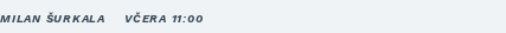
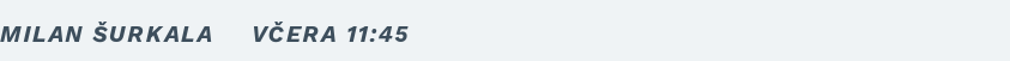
[0,11,203,24] MILAN ŠURKALA VČERA 11:00 -> [0,21,408,47] MILAN ŠURKALA VČERA 11:45

